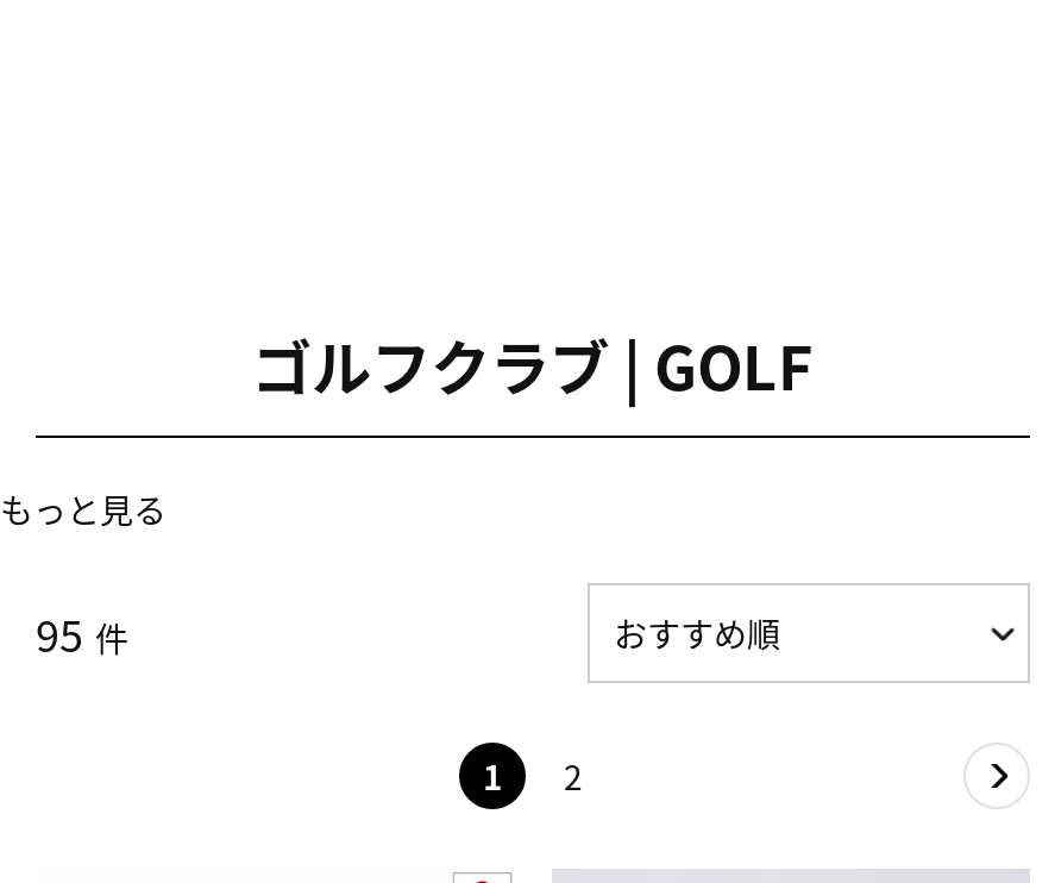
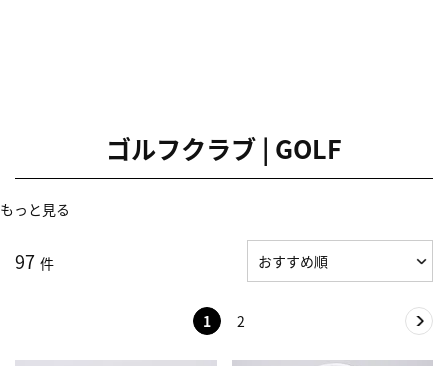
[36,601,128,663] 95 件 -> [15,247,54,273] 97 件

